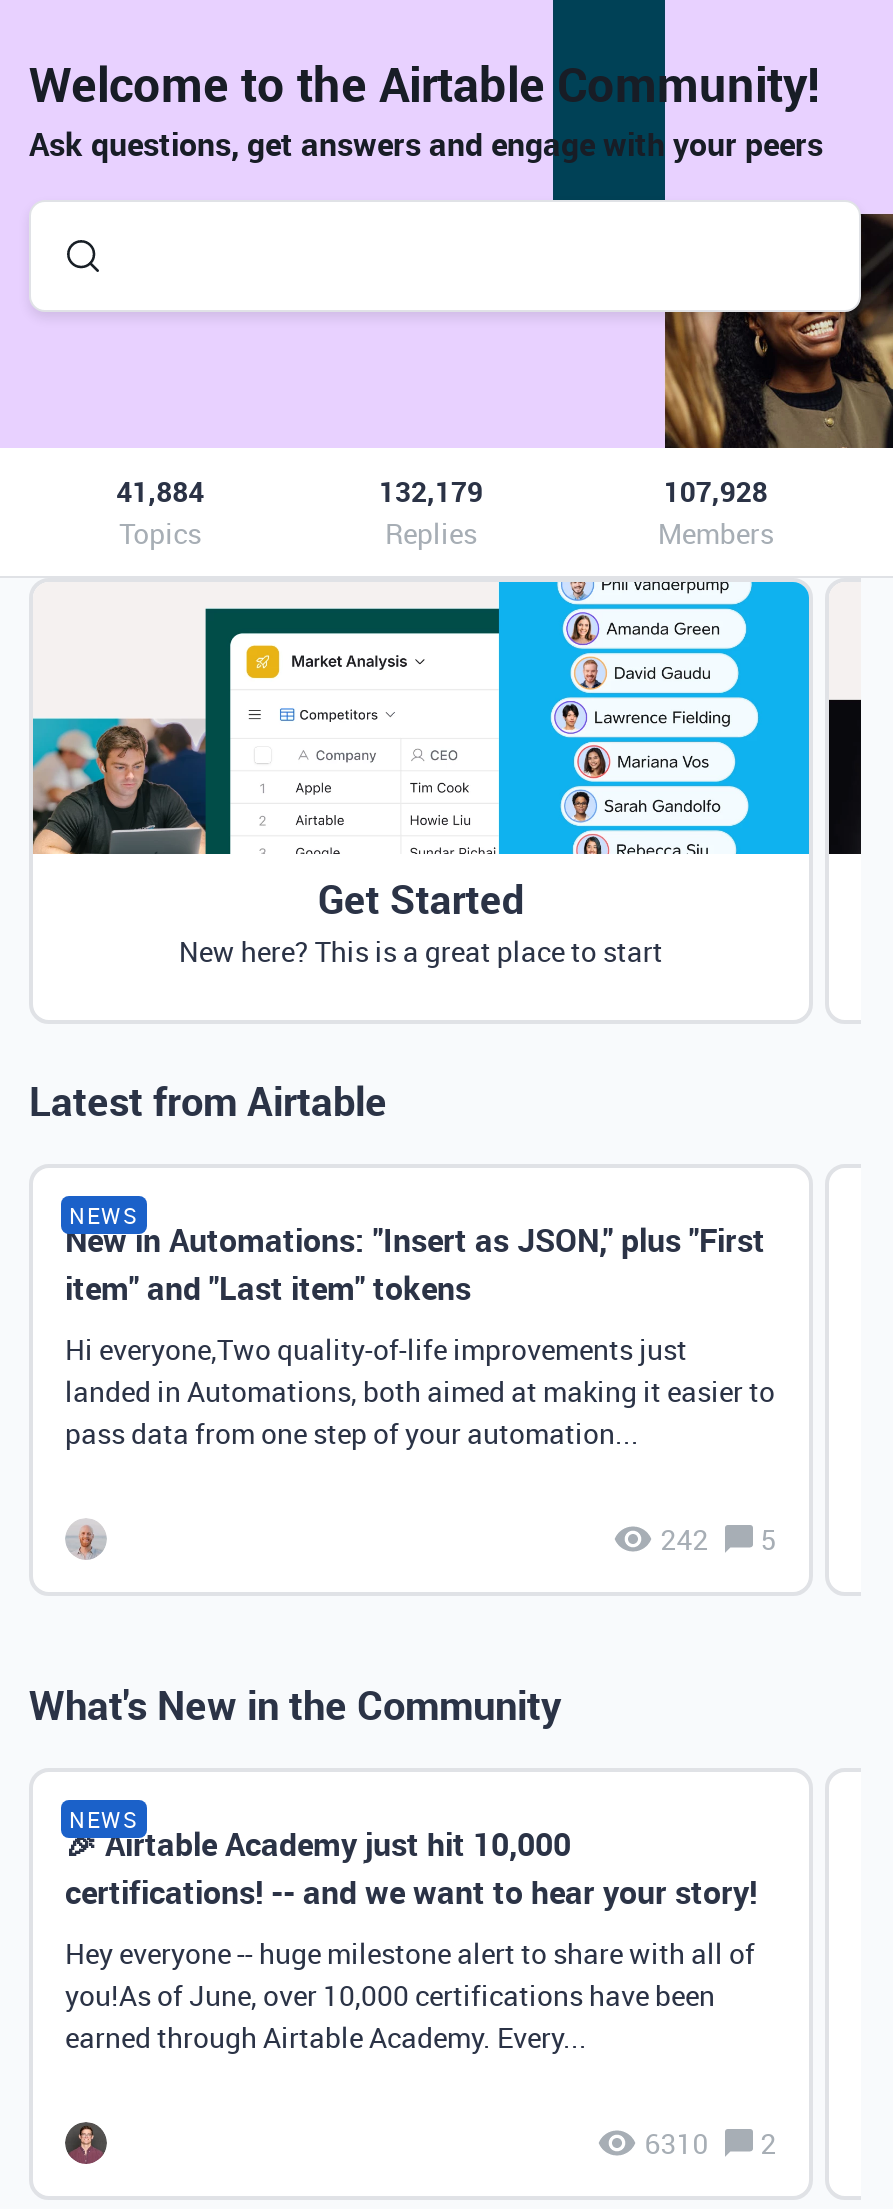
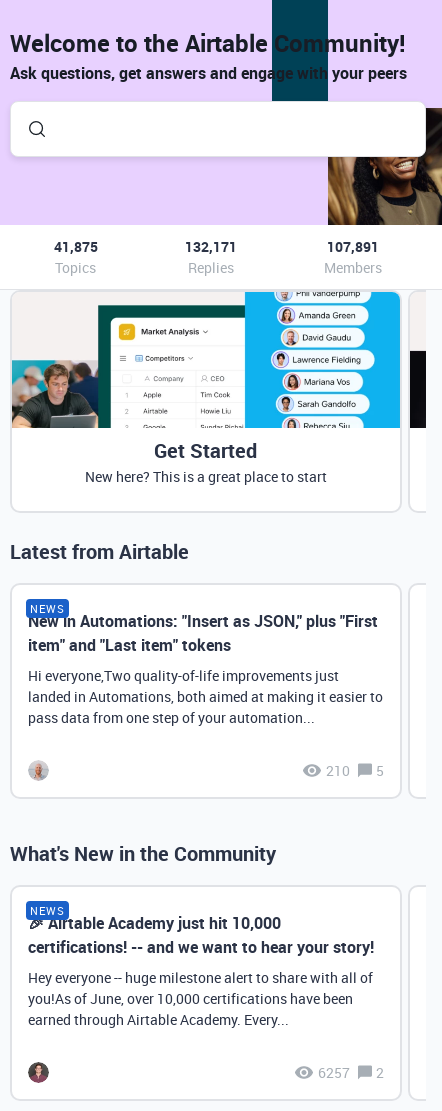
[116,472,204,510] 41,884 -> [54,237,98,256] 41,875
[379,472,483,510] 132,179 -> [185,237,237,256] 132,171
[664,472,768,510] 107,928 -> [327,237,379,256] 107,891
[661,1520,777,1558] 242 5 -> [326,761,384,780] 210 5
[645,2124,777,2162] 6310 2 -> [318,1063,384,1082] 6257 2

